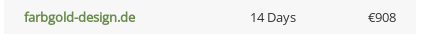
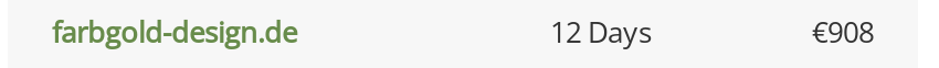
[249,8,295,26] 14 Days -> [550,12,652,52] 12 Days

